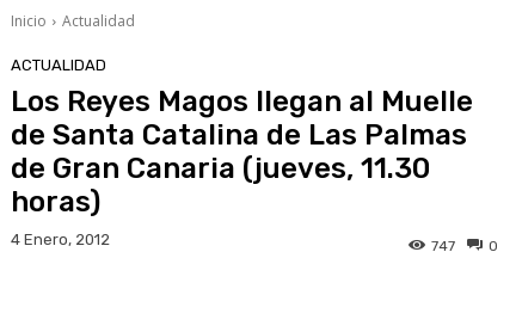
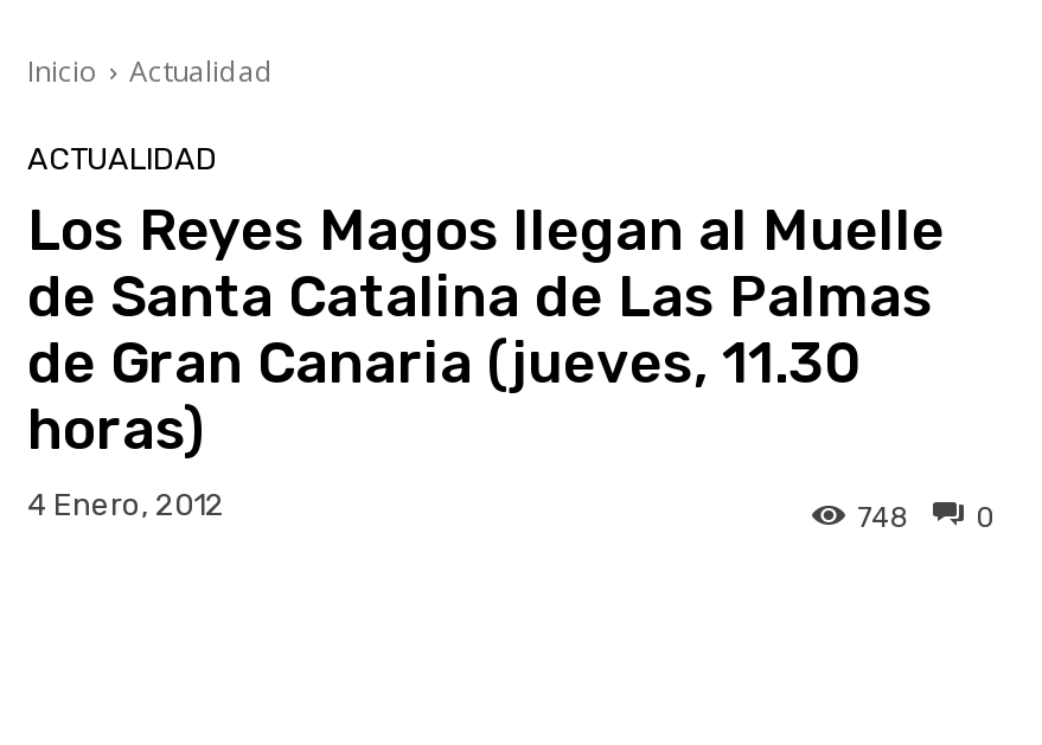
[431,237,498,254] 747 0 -> [857,500,995,533] 748 0

